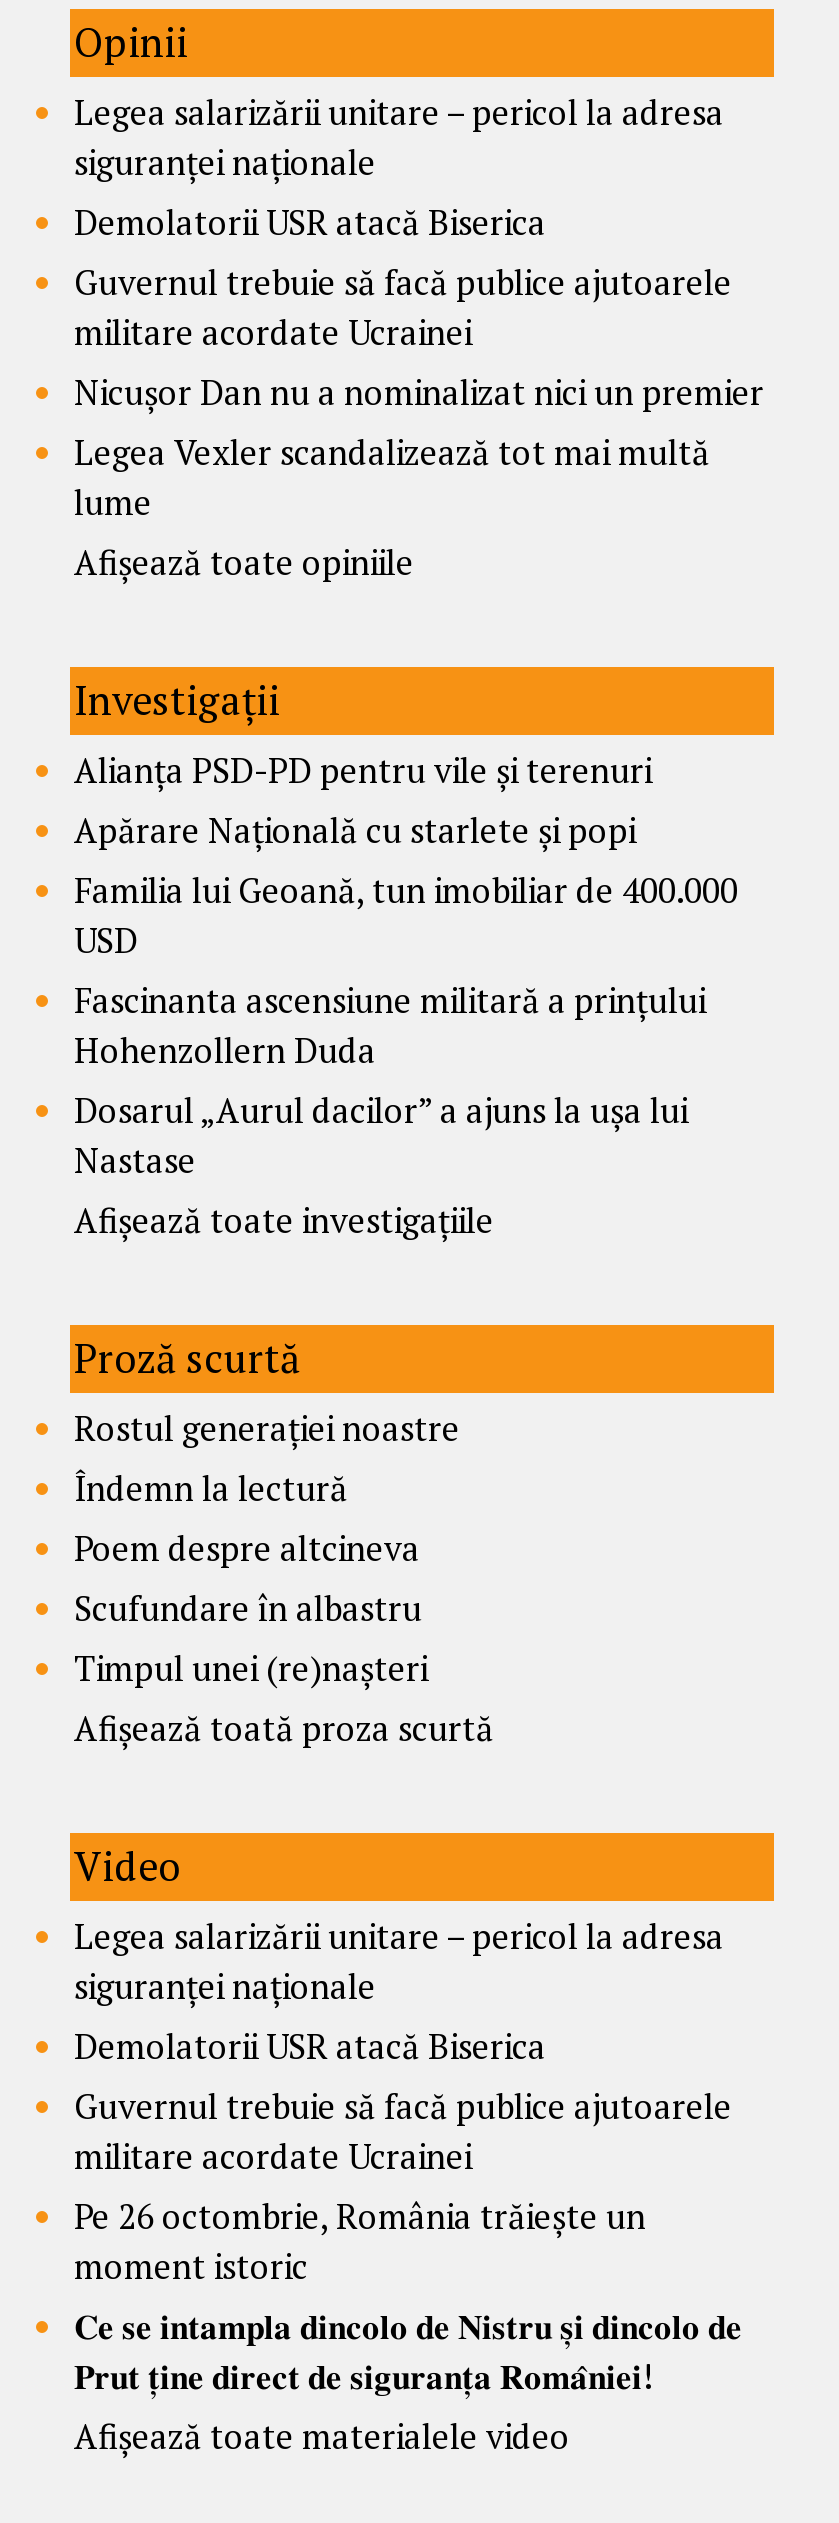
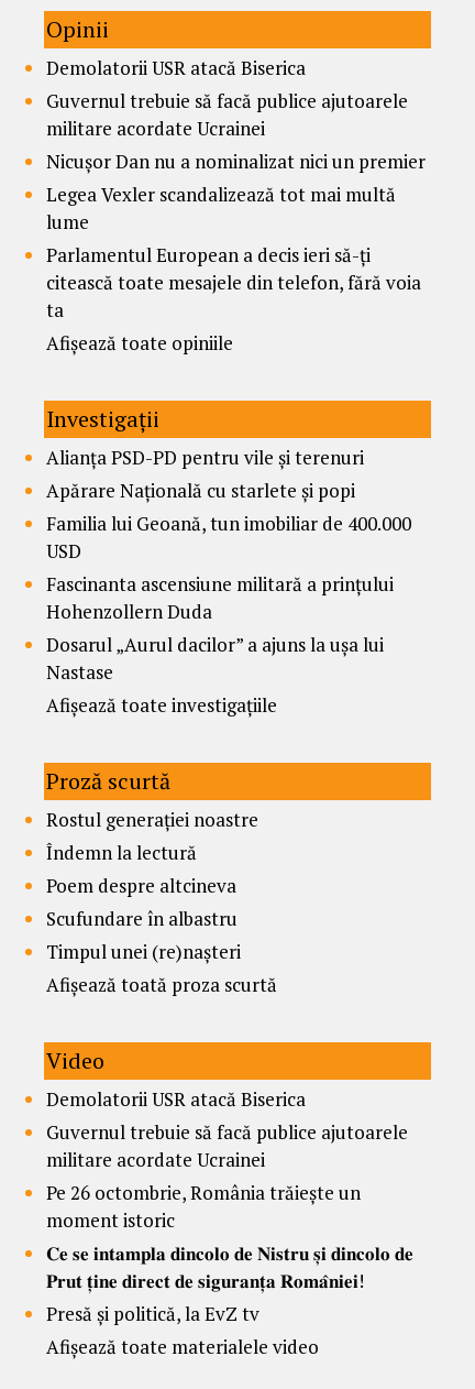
[74,90,724,186] Legea salarizării unitare – pericol la adresa | siguranței naționale -> none
moved [74,200,764,526] -> [46,55,426,235]: Demolatorii USR atacă Biserica | Guvernul trebuie să facă publice ajutoarele | militare acordate Ucrainei | Nicușor Dan nu a nominalizat nici un premier | Legea Vexler scandalizează tot mai multă | lume
none -> [46,242,421,323] Parlamentul European a decis ieri să-ți | citească toate mesajele din telefon, fără voia | ta
moved [74,540,738,1894] -> [46,331,411,1076]: Afișează toate opiniile | Investigații | Alianța PSD-PD pentru vile și terenuri | ... | Afișează toată proza scurtă | Video
[74,1914,724,2010] Legea salarizării unitare – pericol la adresa | siguranței naționale -> none
moved [74,2024,732,2290] -> [46,1087,408,1233]: Demolatorii USR atacă Biserica | Guvernul trebuie să facă publice ajutoarele | militare acordate Ucrainei | Pe 26 octombrie, România trăiește un | moment istoric
none -> [46,1301,259,1327] Presă și politică, la EvZ tv

